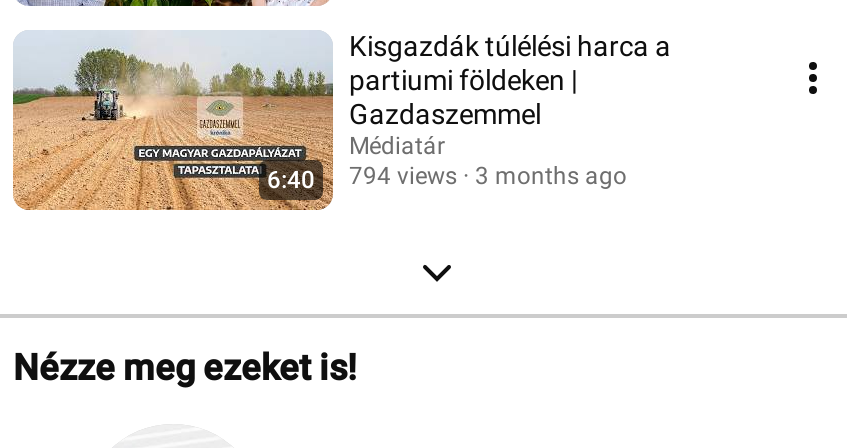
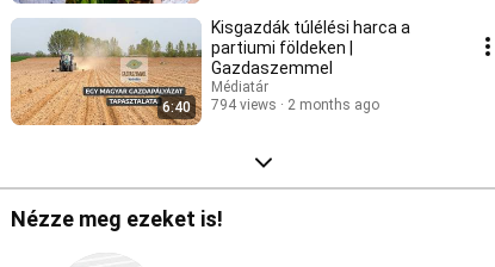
[267,163,627,195] 6:40 794 views 3 months ago -> [162,97,379,116] 6:40 794 views 2 months ago

